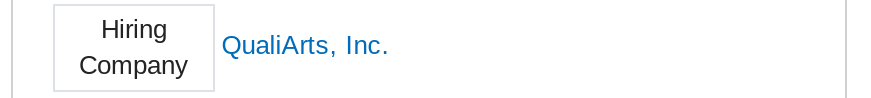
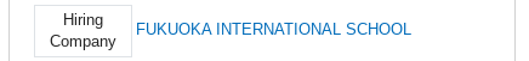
[221,30,389,60] QualiArts, Inc. -> [136,20,412,38] FUKUOKA INTERNATIONAL SCHOOL

